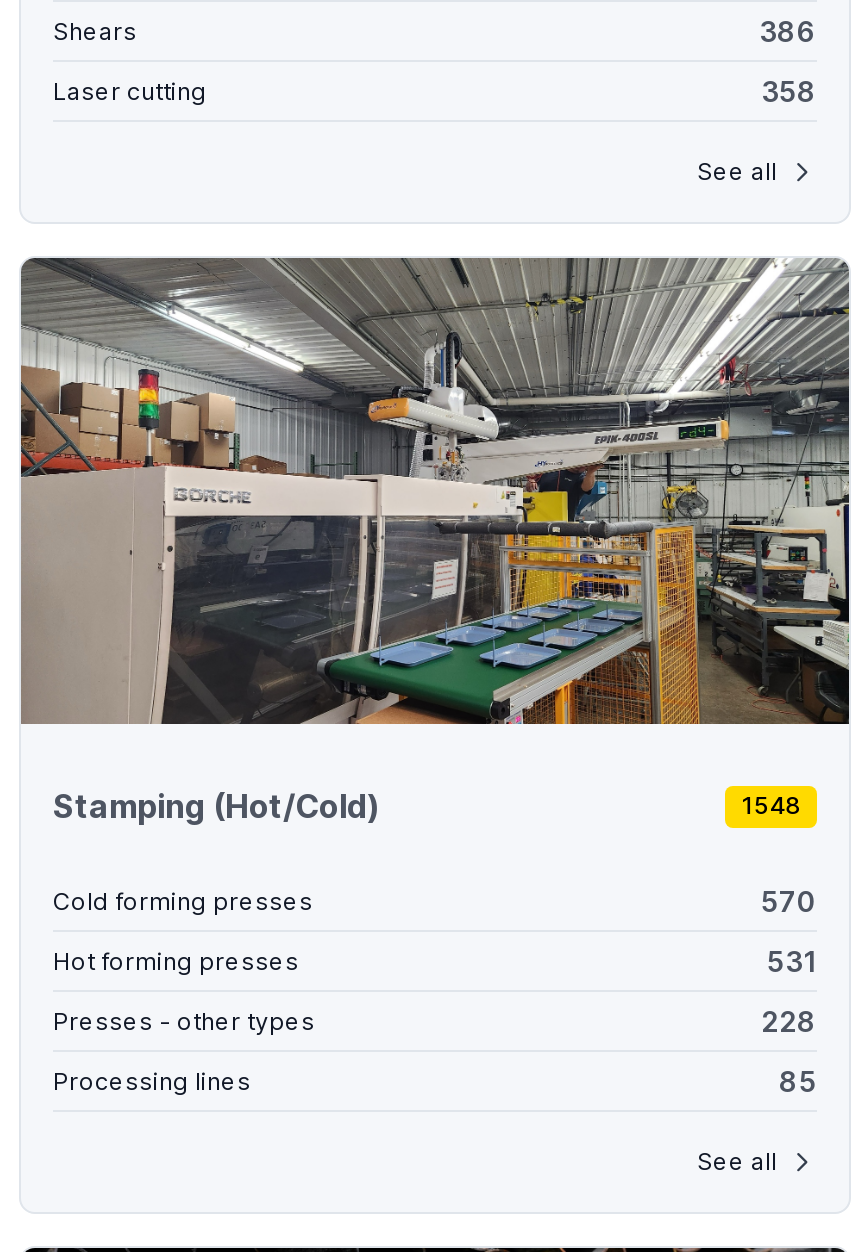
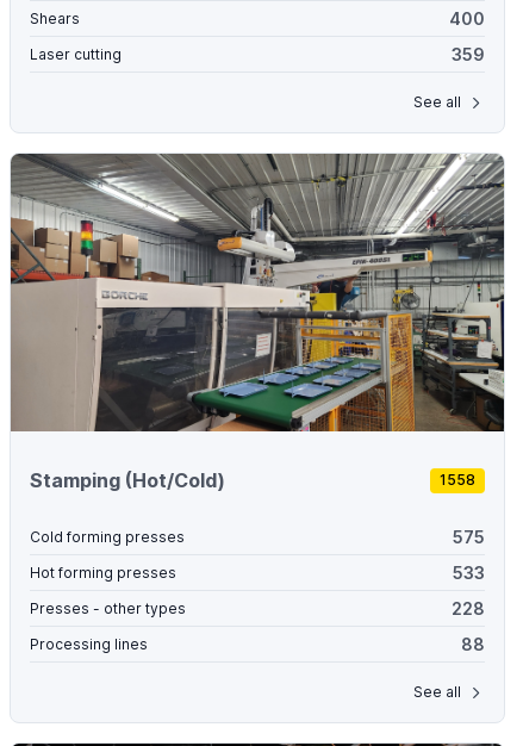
[759,15,817,49] 386 -> [449,9,485,29] 400
[761,75,817,109] 358 -> [452,45,485,65] 359
[741,791,801,821] 1548 -> [440,471,476,489] 1558
[761,885,817,919] 570 -> [453,527,485,547] 575
[767,945,817,979] 531 -> [453,563,485,583] 533
[779,1065,817,1099] 85 -> [461,634,485,655] 88

